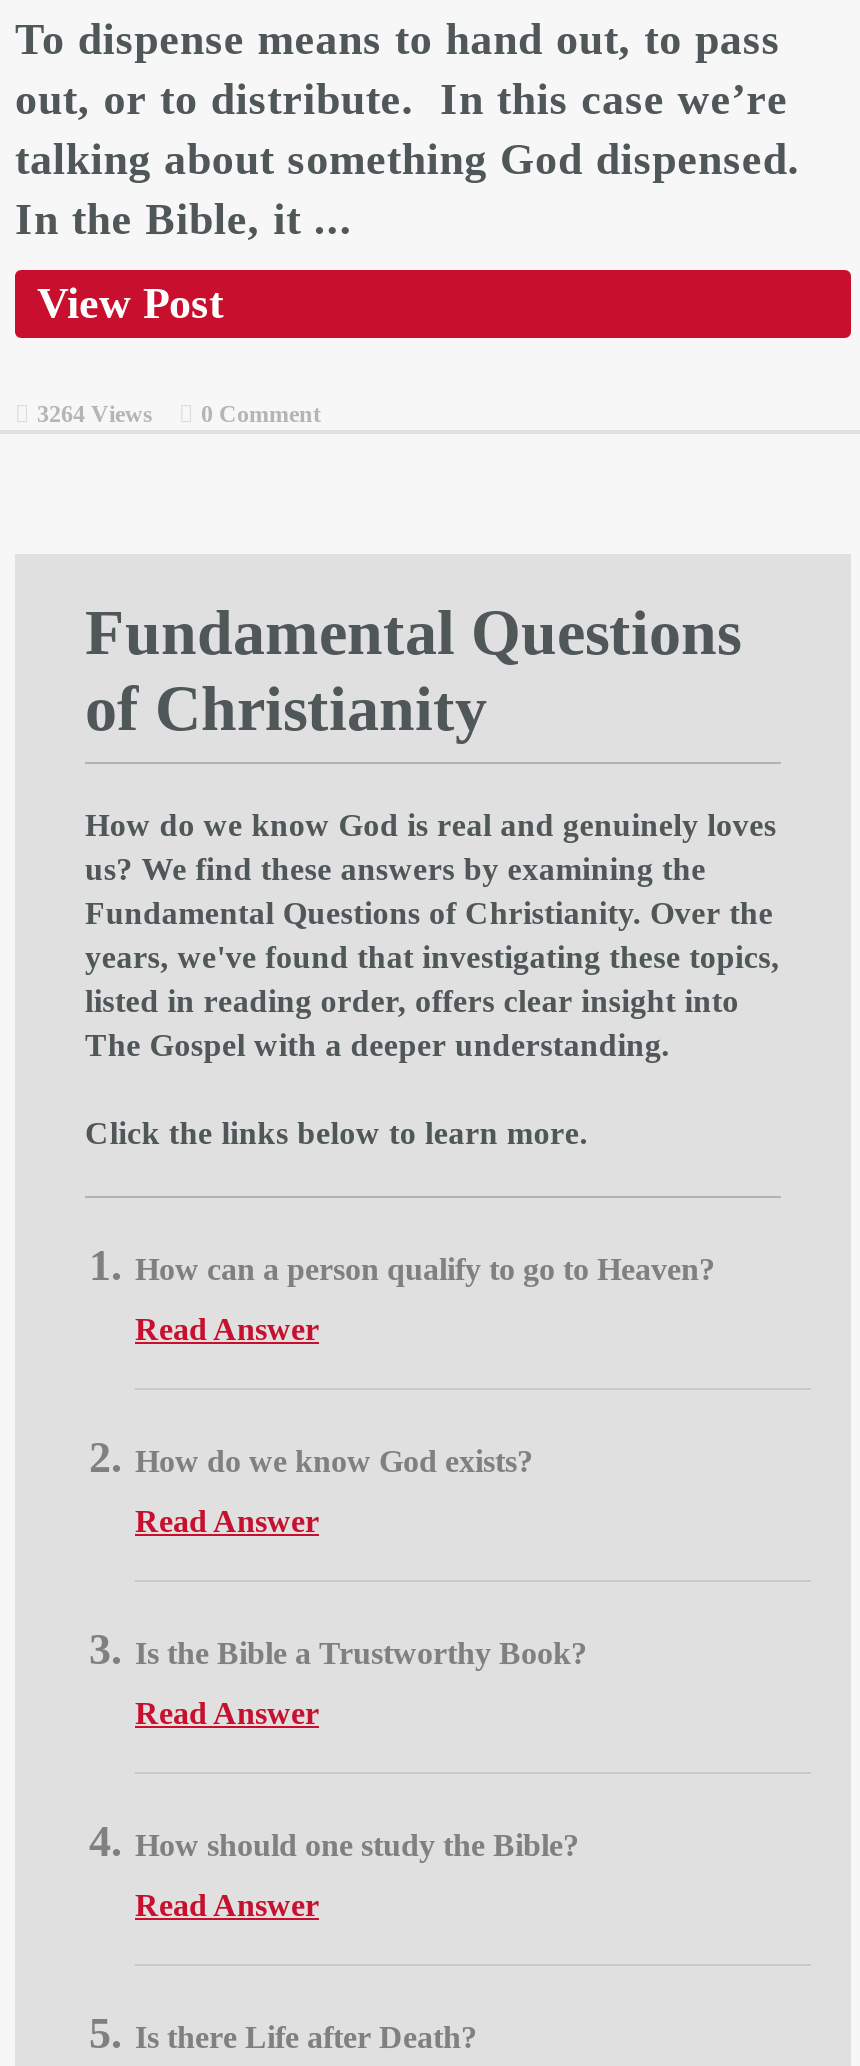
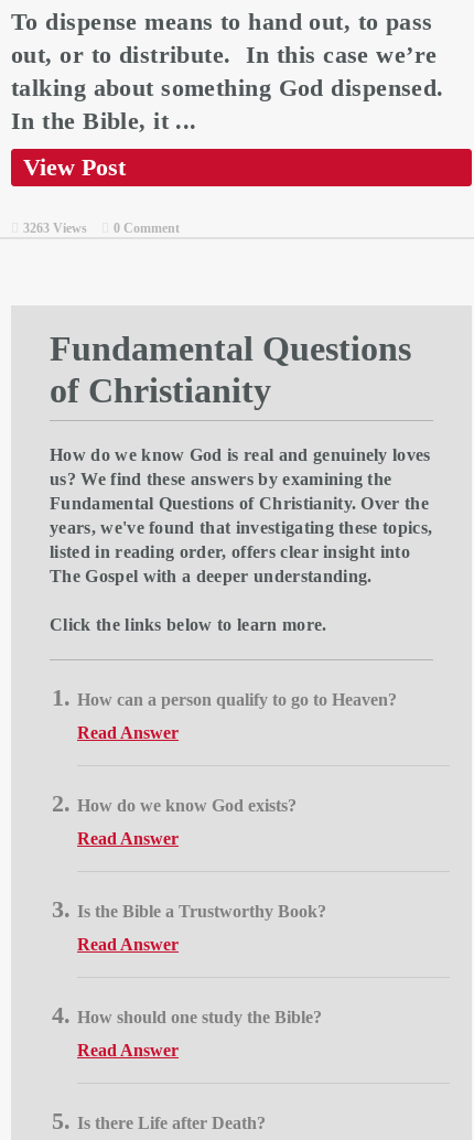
[37,400,321,428] 3264 Views 0 Comment -> [23,221,180,236] 3263 Views 0 Comment

